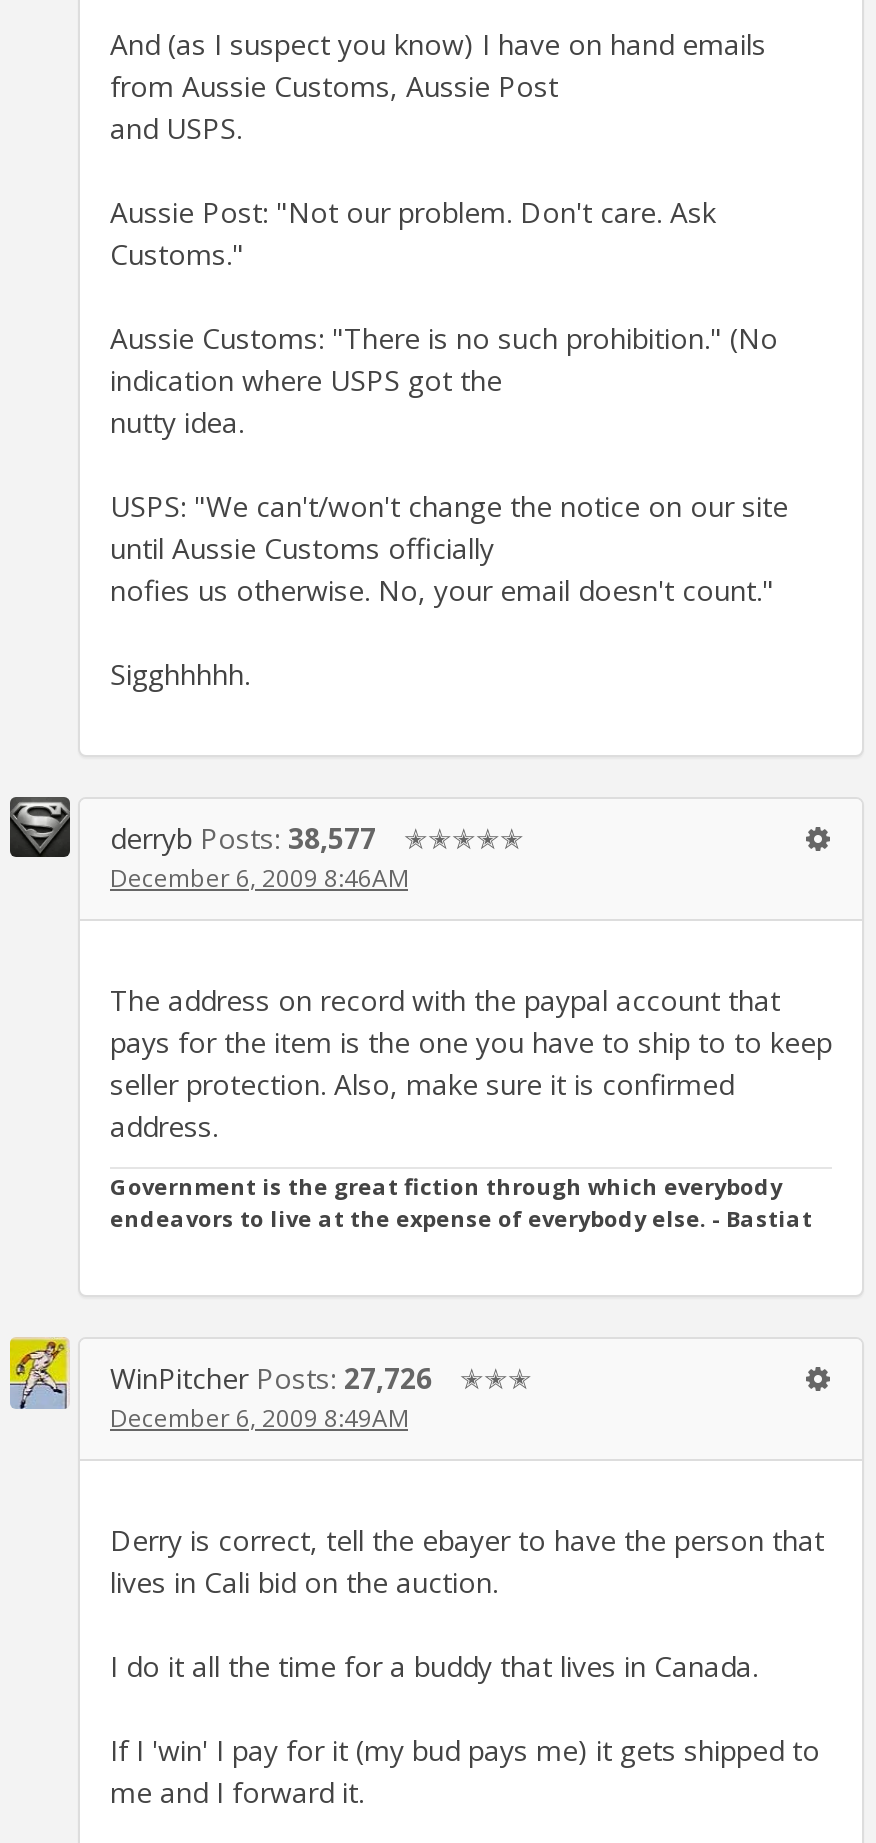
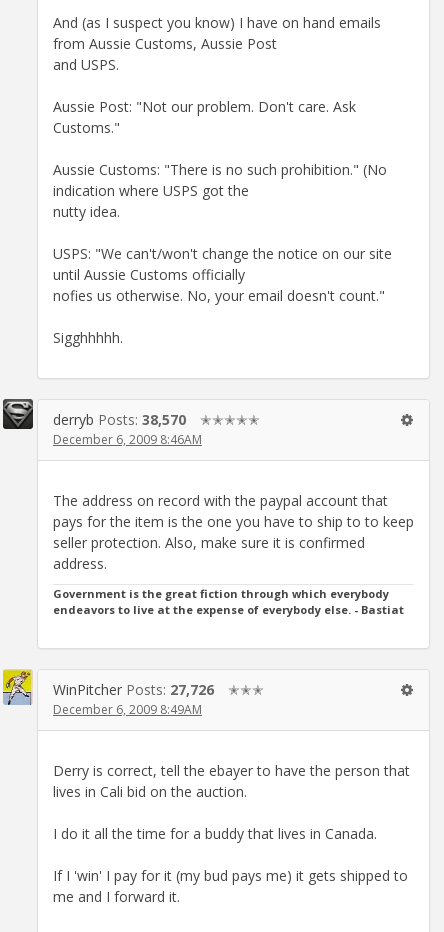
[110,818,376,856] derryb Posts: 38,577 -> [53,409,186,428] derryb Posts: 38,570

